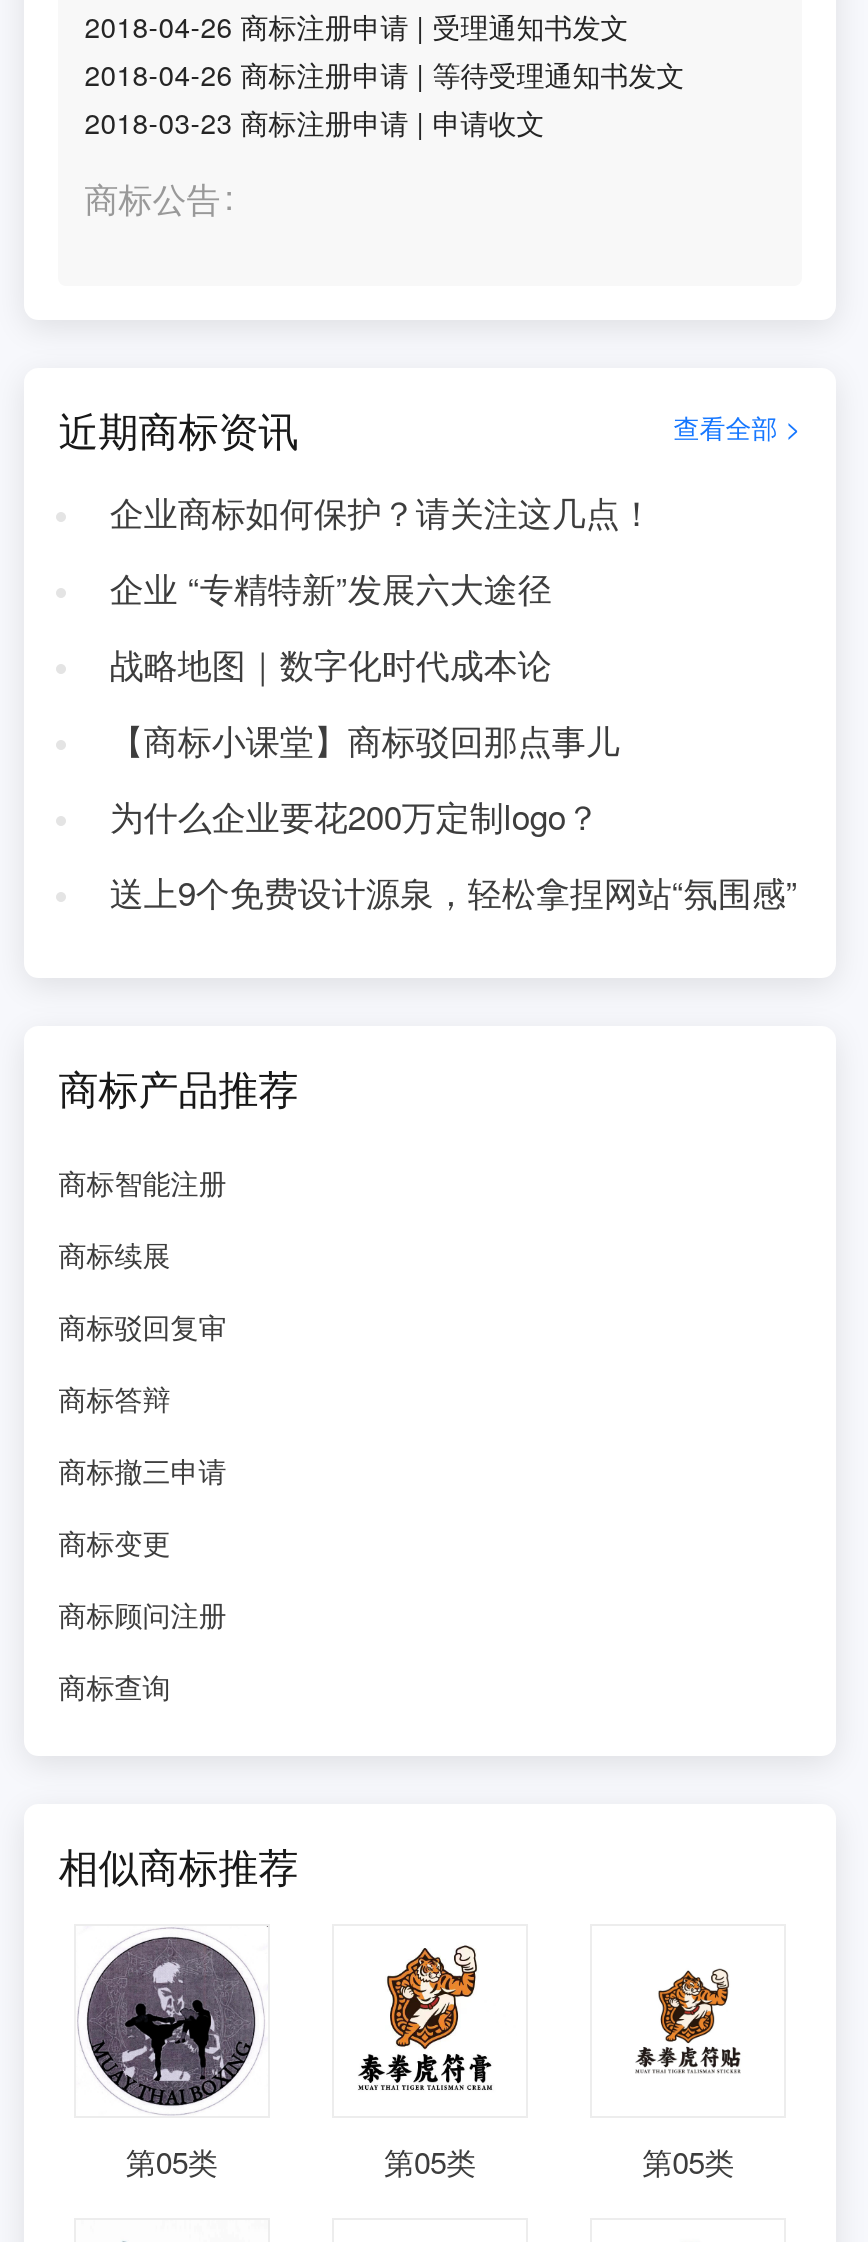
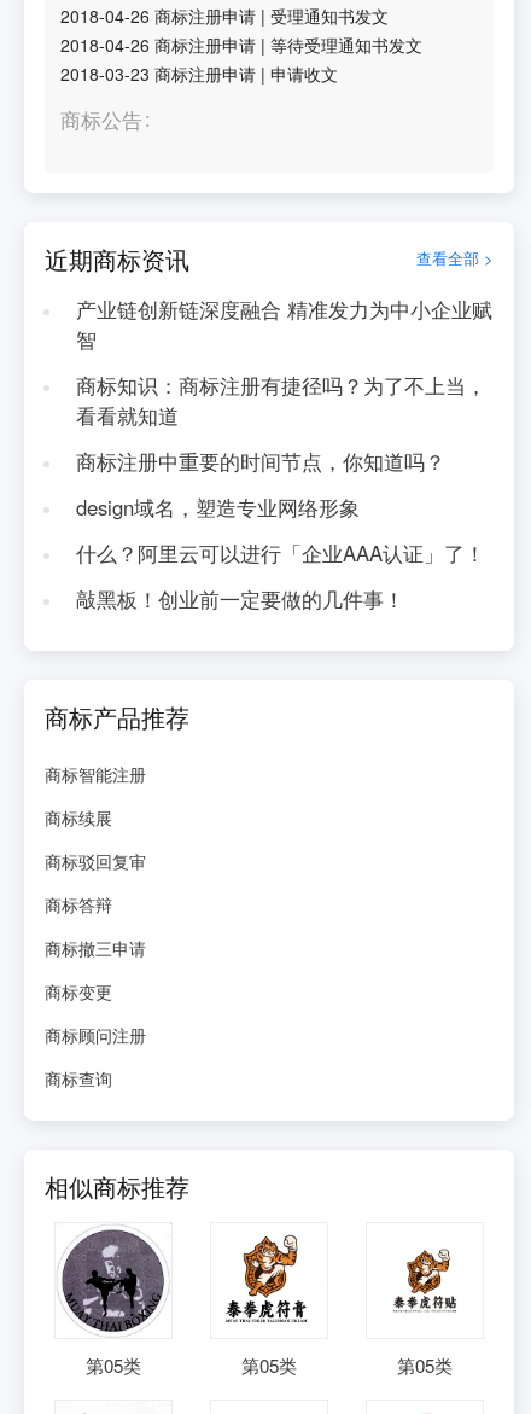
[110,488,654,536] 企业商标如何保护？请关注这几点！ -> [76,295,492,354] 产业链创新链深度融合 精准发力为中小企业赋 | 智
[110,564,552,612] 企业 “专精特新”发展六大途径 -> [76,371,486,430] 商标知识：商标注册有捷径吗？为了不上当， | 看看就知道
[110,640,552,688] 战略地图｜数字化时代成本论 -> [76,447,445,476] 商标注册中重要的时间节点，你知道吗？
[110,716,620,764] 【商标小课堂】商标驳回那点事儿 -> [76,493,359,522] design域名，塑造专业网络形象
[110,792,600,840] 为什么企业要花200万定制logo？ -> [76,538,485,567] 什么？阿里云可以进行「企业AAA认证」了！
[110,868,798,916] 送上9个免费设计源泉，轻松拿捏网站“氛围感” -> [76,584,404,613] 敲黑板！创业前一定要做的几件事！

